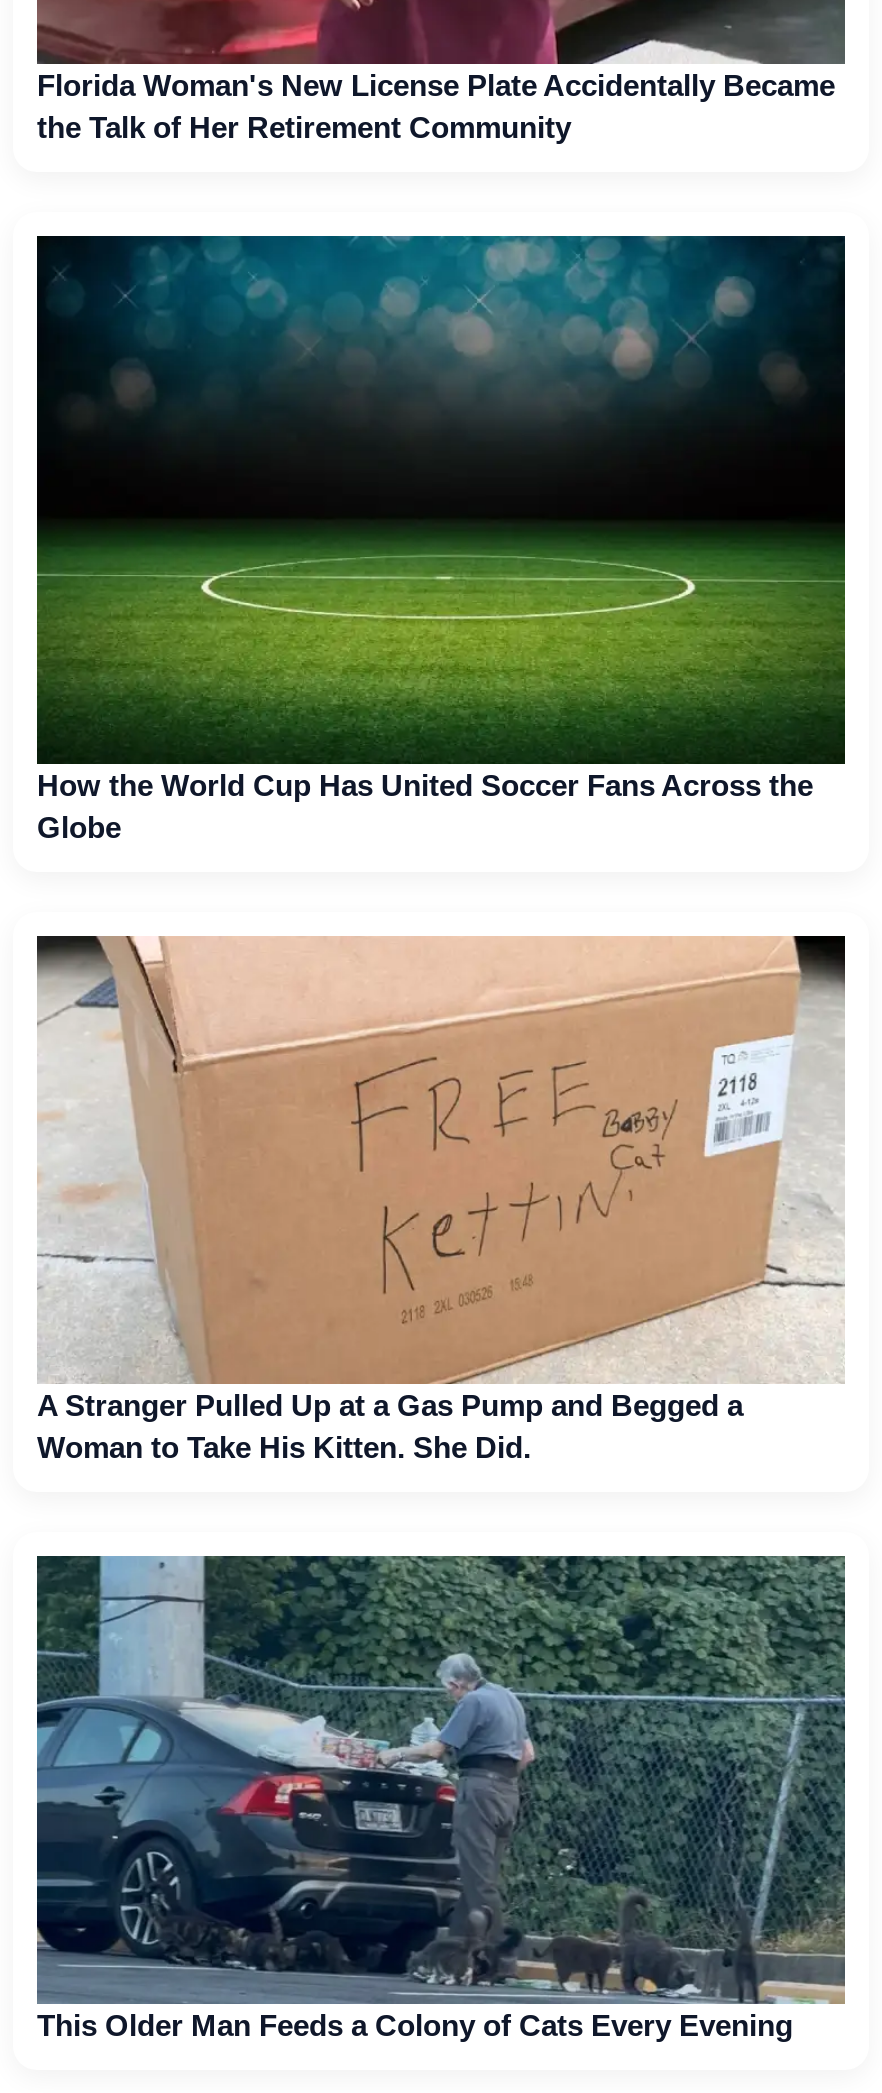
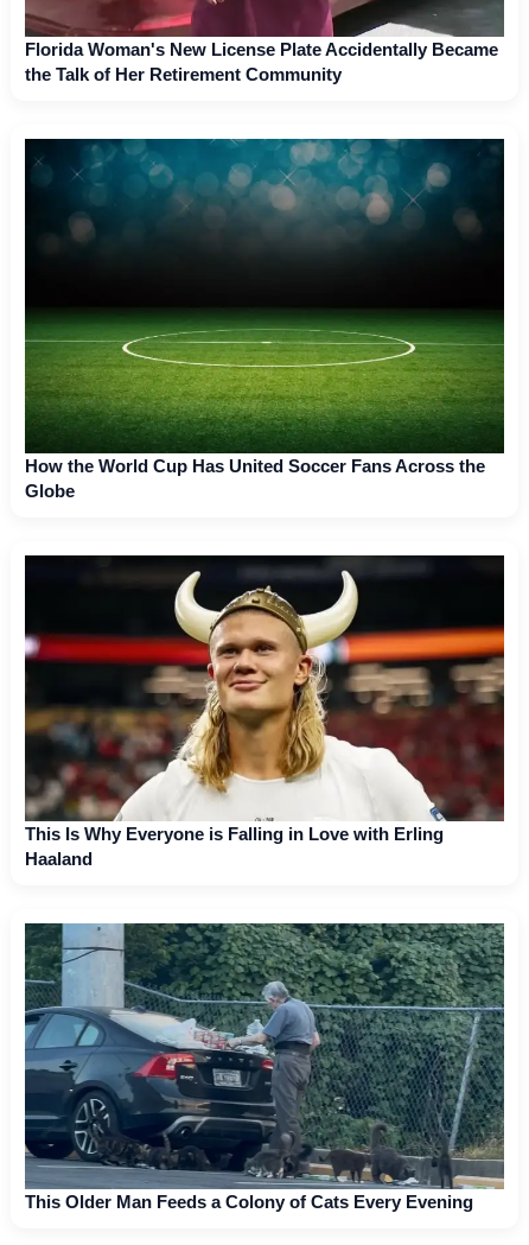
[37,934,845,1464] [image] | A Stranger Pulled Up at a Gas Pump and Begged a | Woman to Take His Kitten. She Did. -> [24,554,505,869] [image] | This Is Why Everyone is Falling in Love with Erling | Haaland

